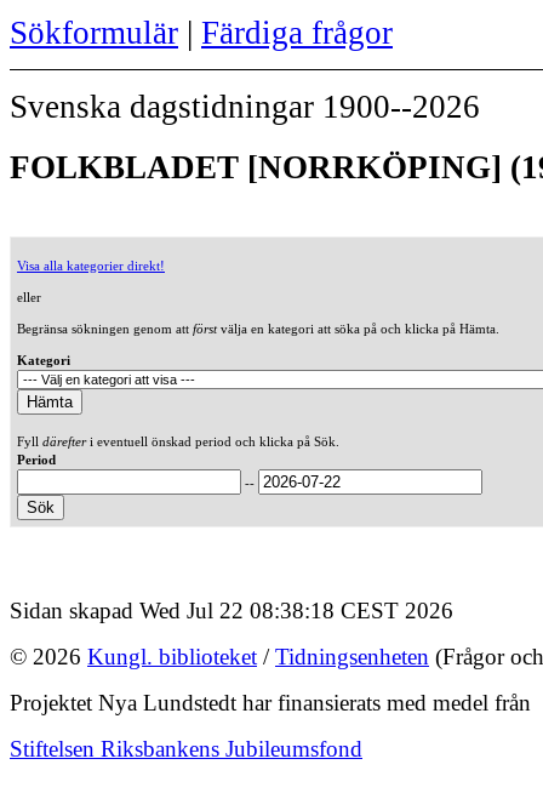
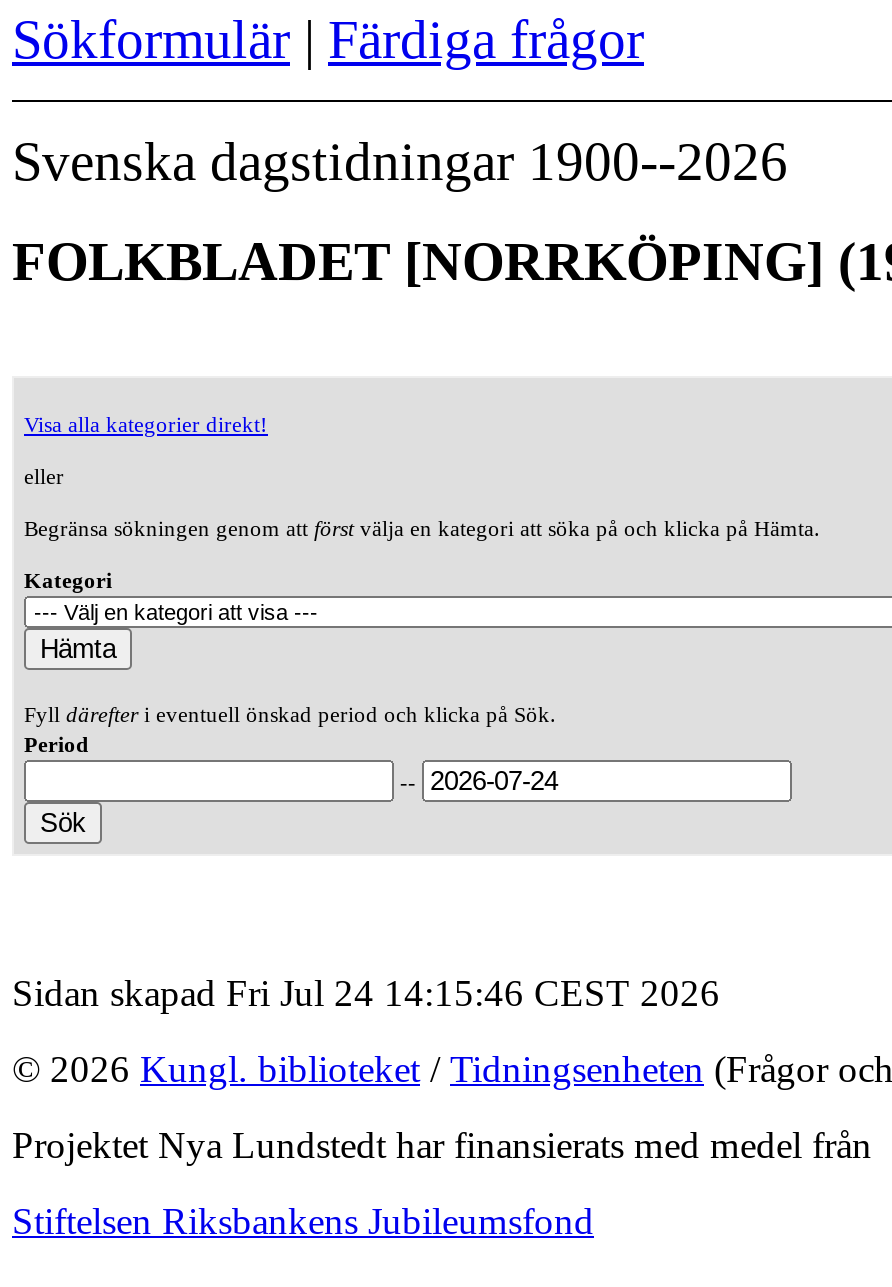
[10,597,453,623] Sidan skapad Wed Jul 22 08:38:18 CEST 2026 -> [12,971,720,1013] Sidan skapad Fri Jul 24 14:15:46 CEST 2026

